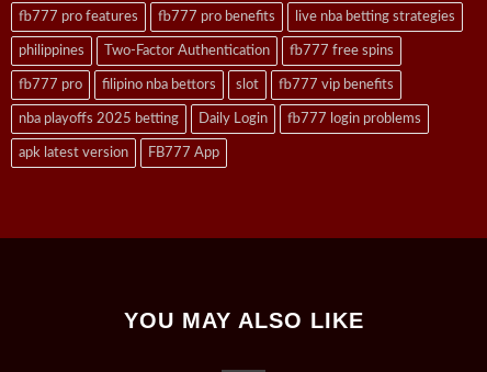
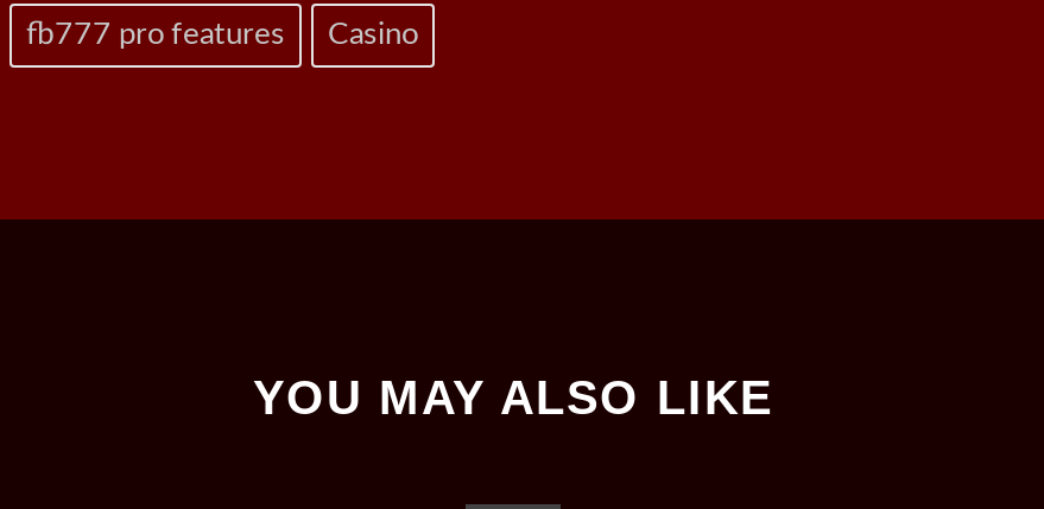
[19,10,455,160] fb777 pro benefits | live nba betting strategies | philippines | Two-Factor Authentication | fb777 free spins | fb777 pro | filipino nba bettors | slot | fb777 vip benefits | nba playoffs 2025 betting | Daily Login | fb777 login problems | apk latest version | FB777 App -> [328,20,418,51] Casino

